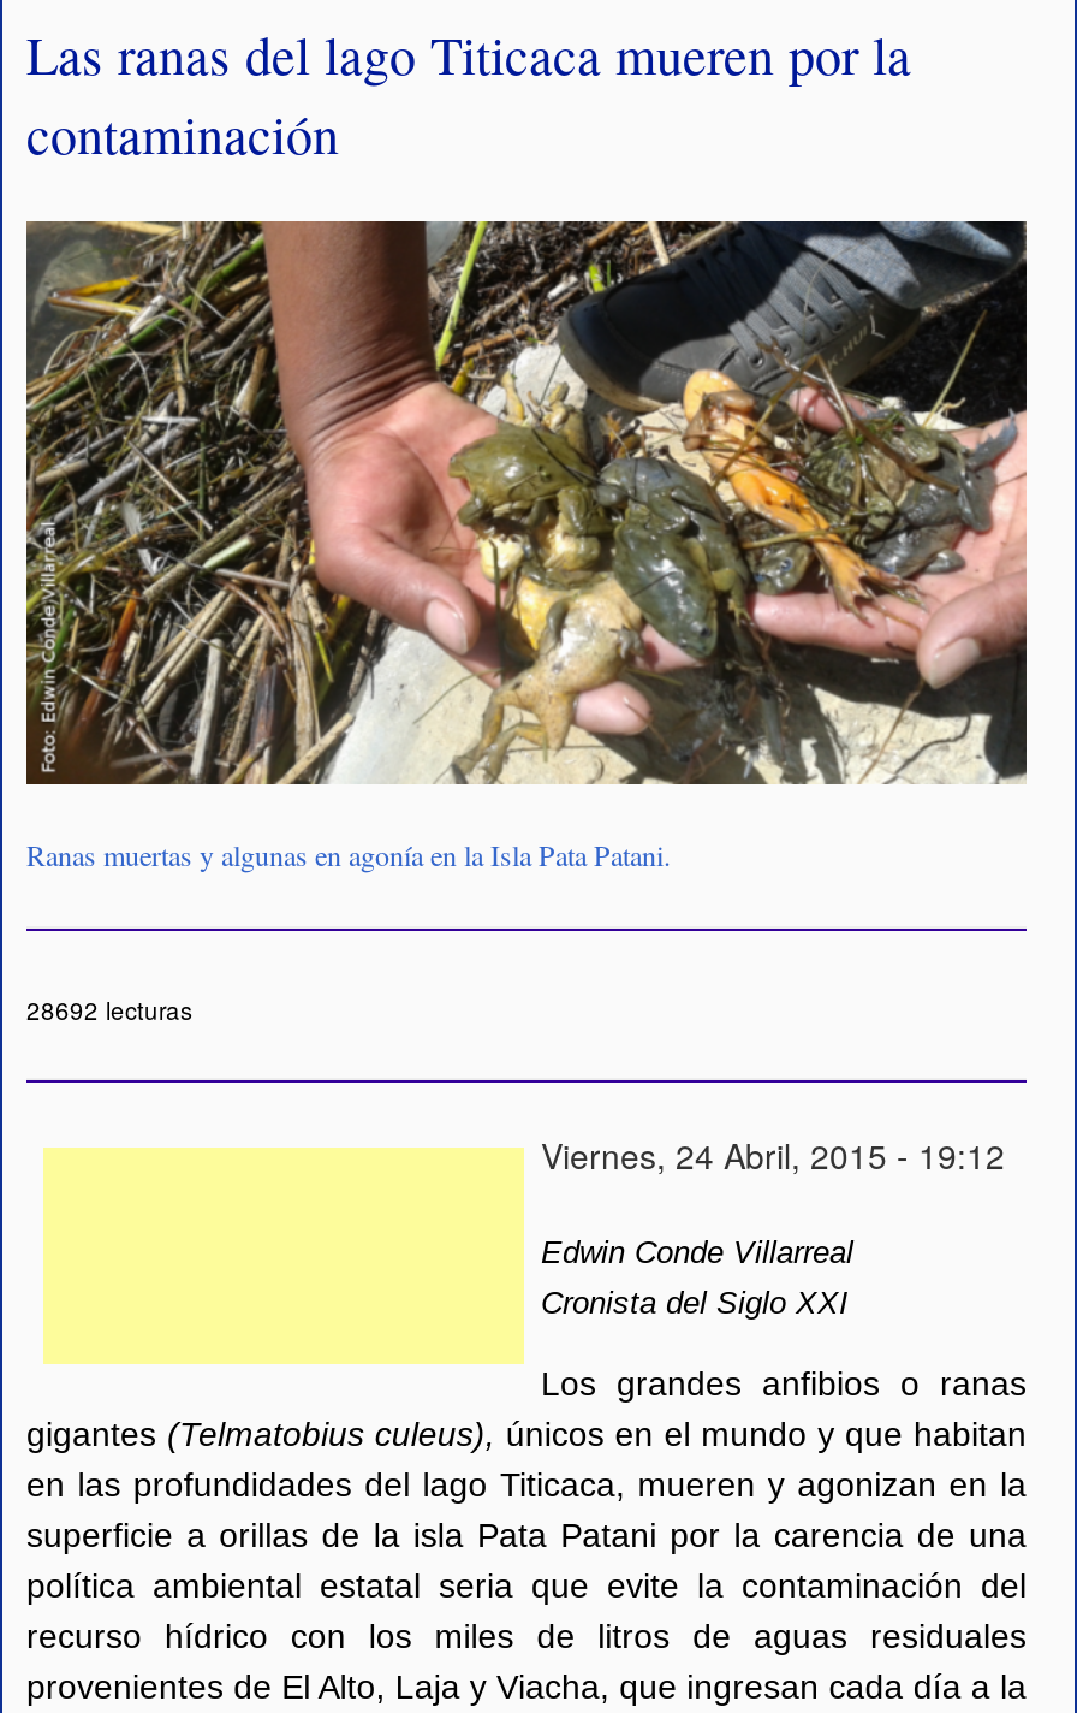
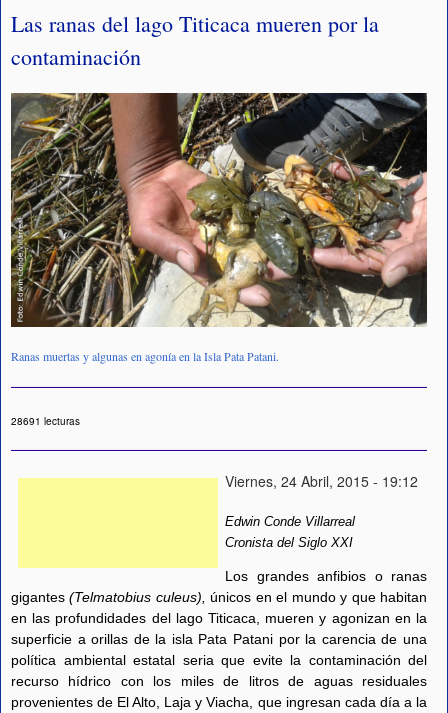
[26,995,192,1029] 28692 lecturas -> [11,414,80,428] 28691 lecturas

